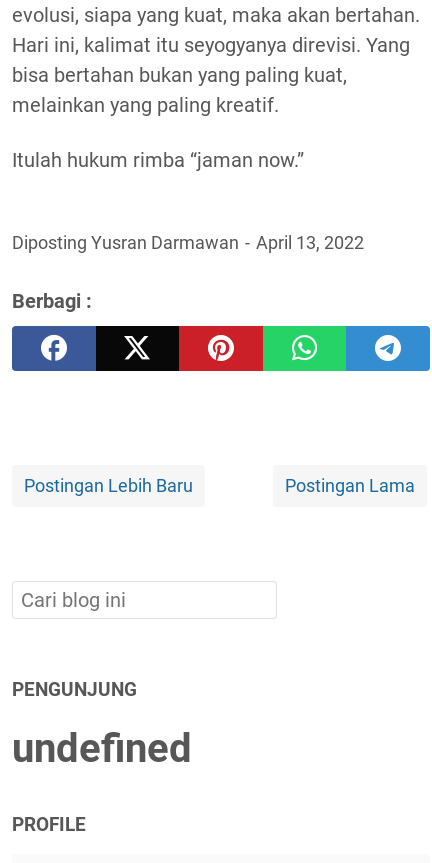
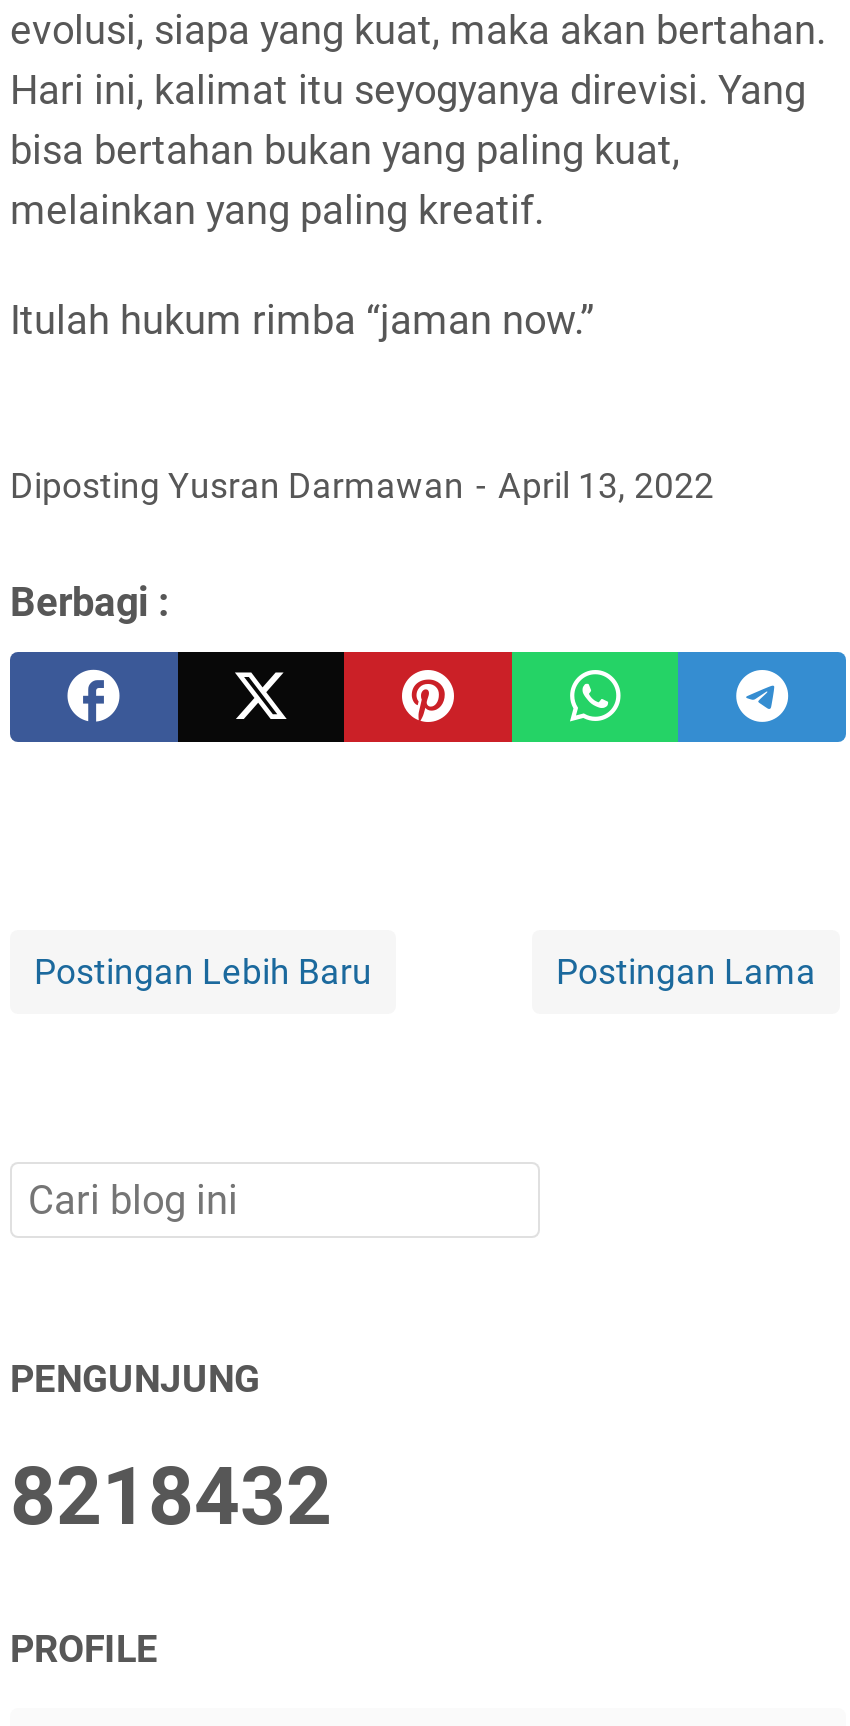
[12,725,192,772] undefned -> [10,1450,332,1544] 821 8432

